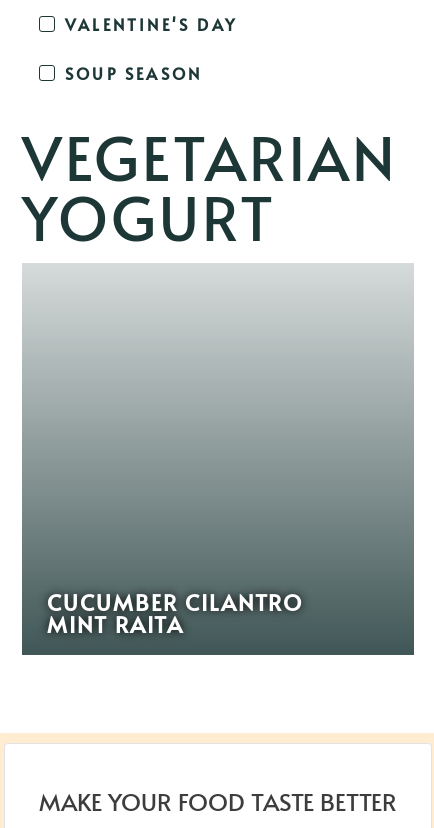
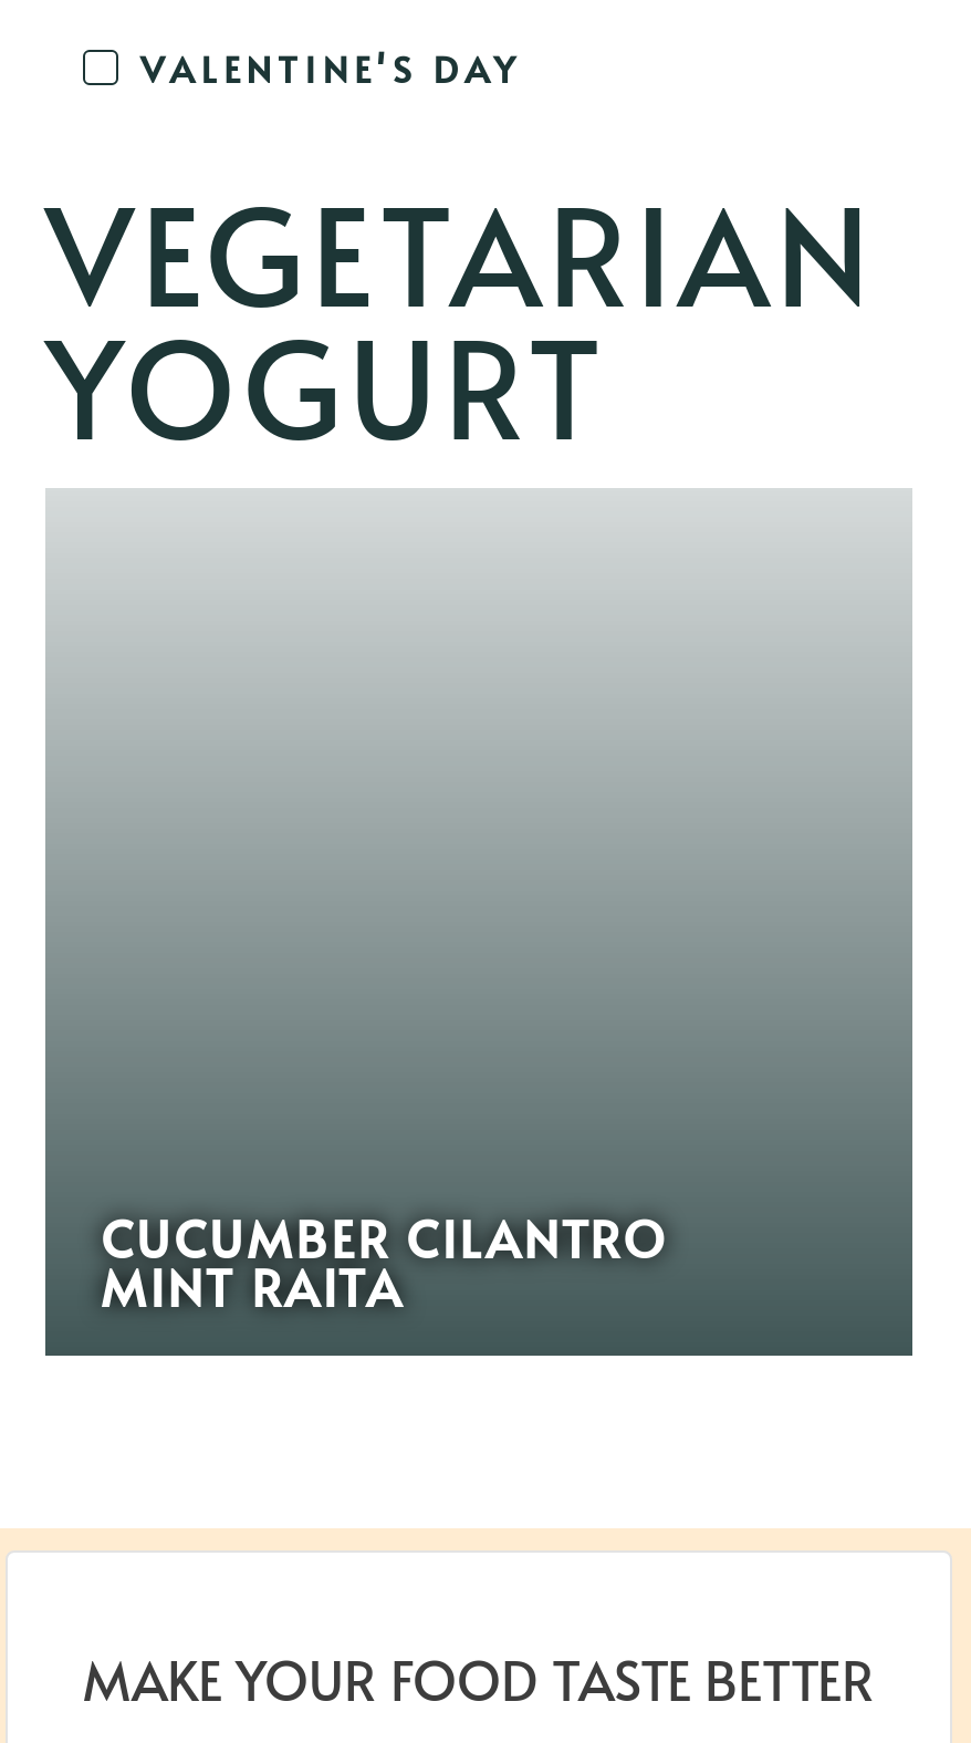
[65,62,202,84] SOUP SEASON -> none

